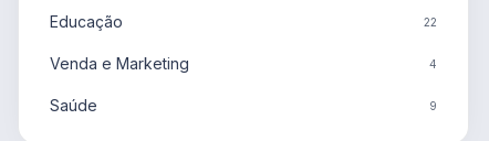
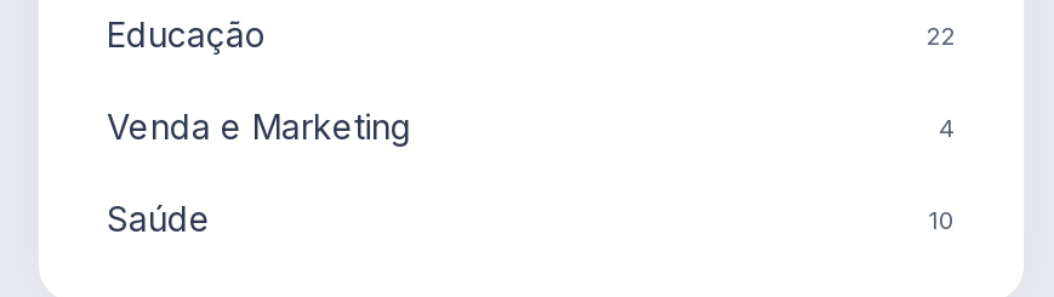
[429,99,437,112] 9 -> [929,205,956,234] 10

